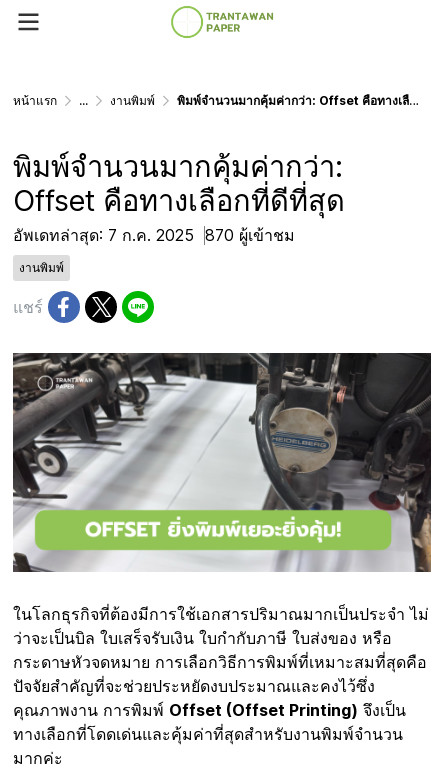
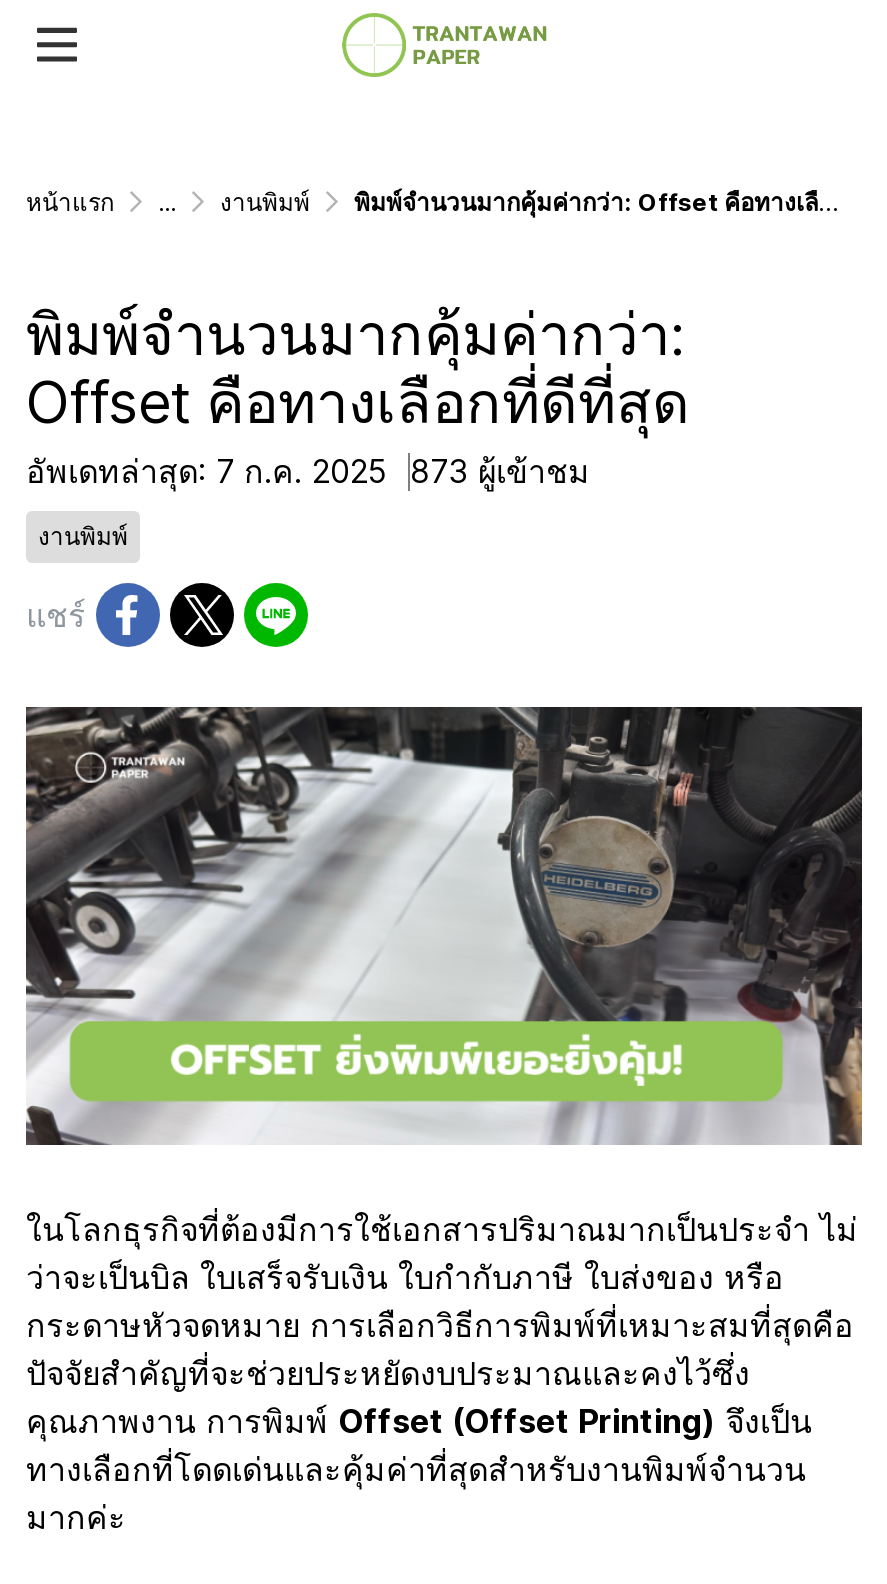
[13,225,295,245] อัพเดทล่าสุด: 7 ก.ค. 2025 870 ผู้เข้าชม -> [26,451,590,491] อัพเดทล่าสุด: 7 ก.ค. 2025 873 ผู้เข้าชม

